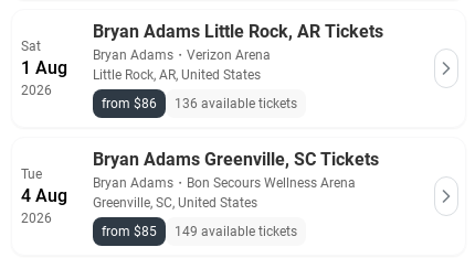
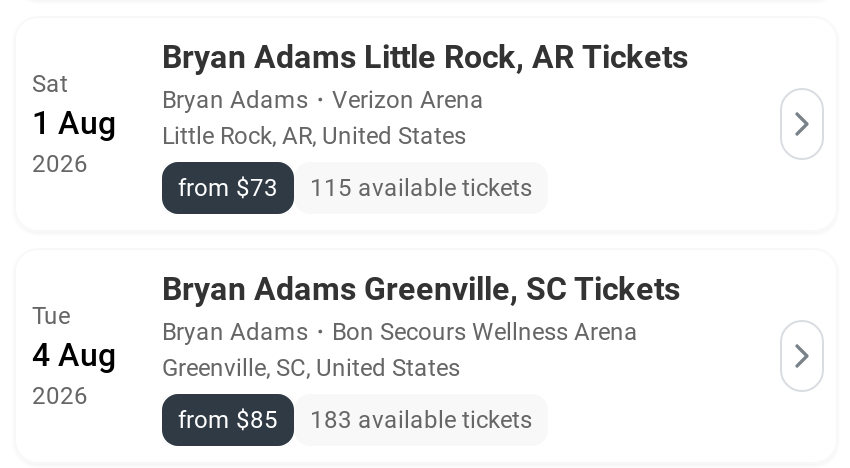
[102,96,157,111] from $86 -> [178,174,278,202] from $73
[175,96,297,111] 136 available tickets -> [310,174,532,202] 115 available tickets
[175,224,297,239] 149 available tickets -> [310,406,532,434] 183 available tickets

